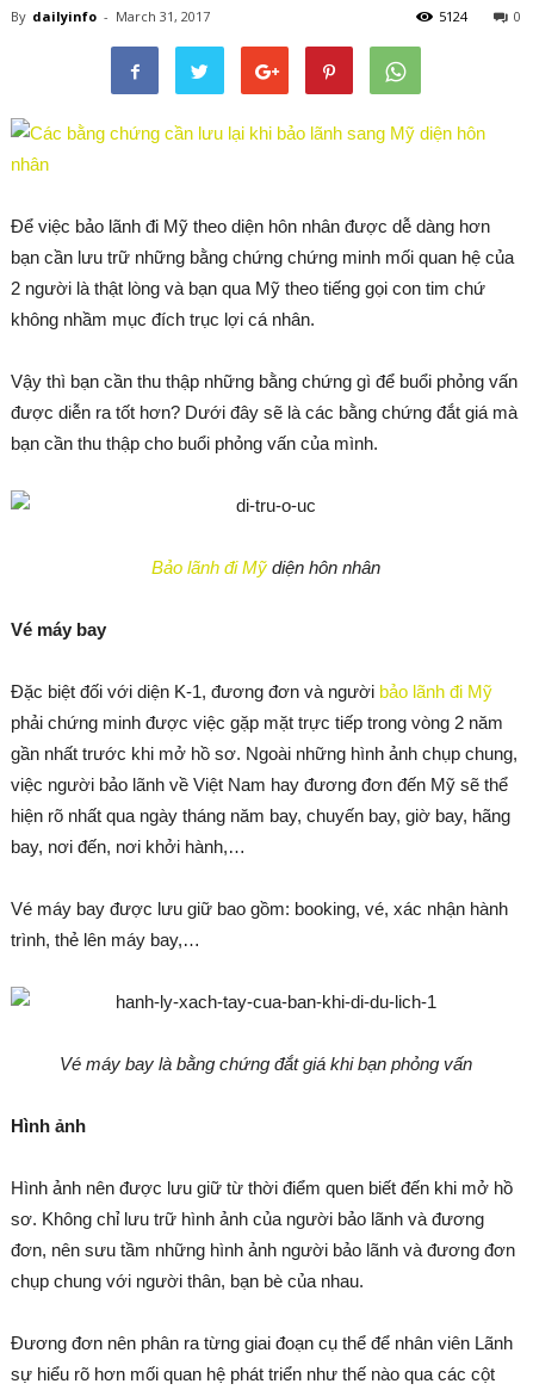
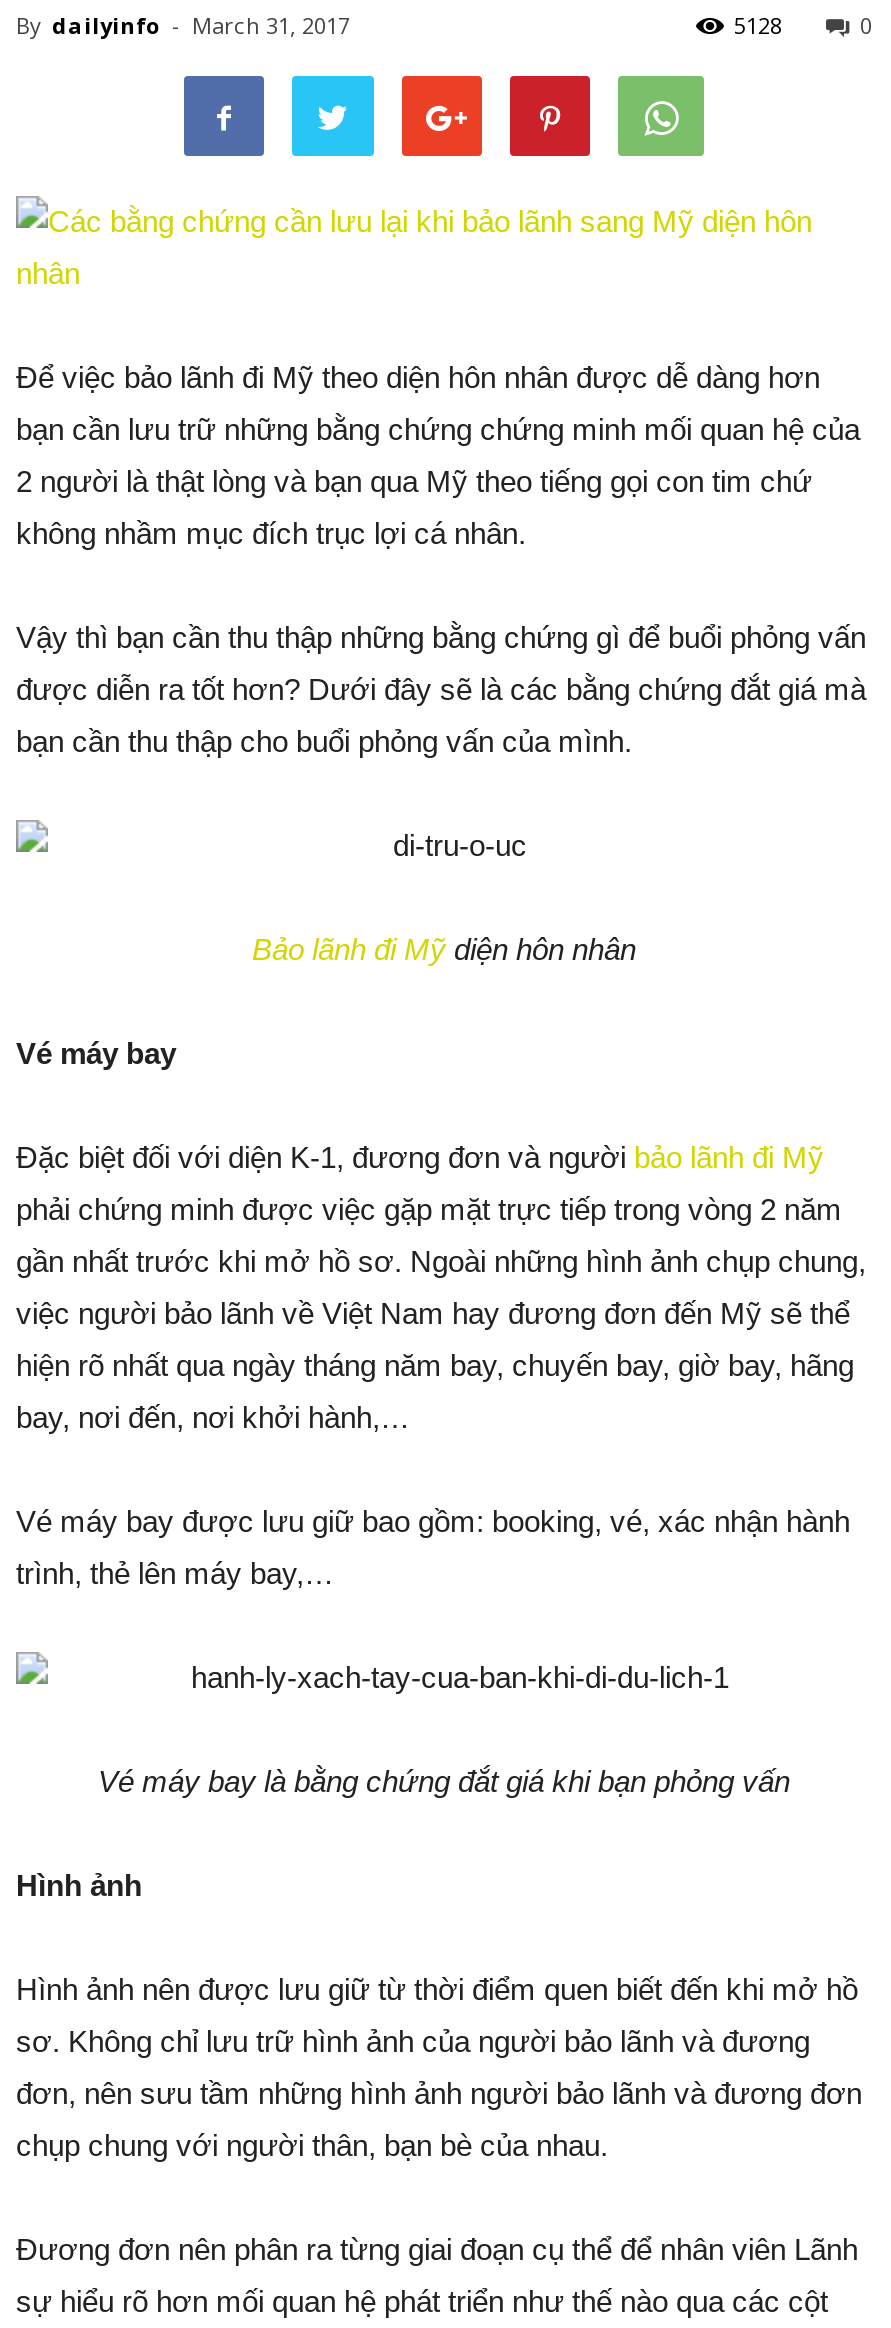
[439,7,467,25] 5124 -> [734,10,782,40] 5128

